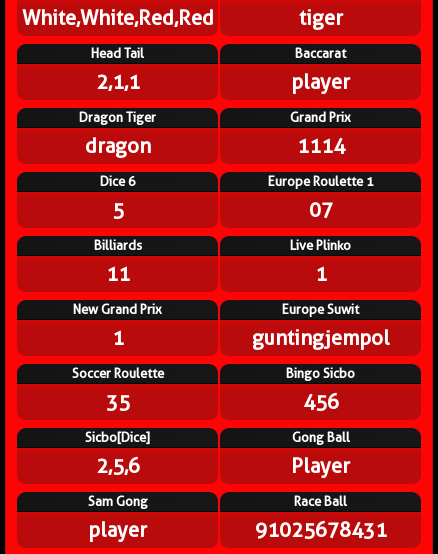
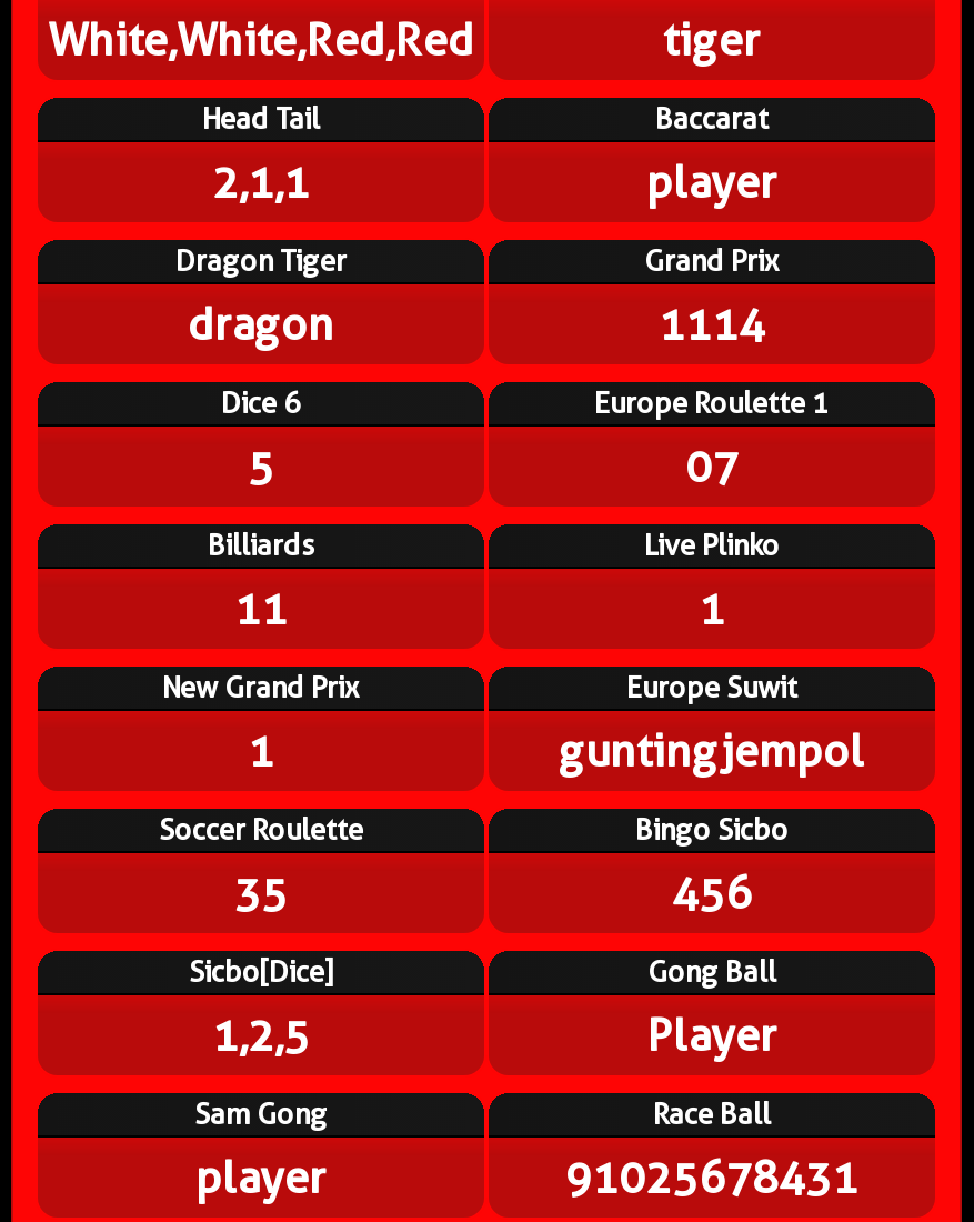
[95,454,139,478] 2,5,6 -> [212,1008,310,1062] 1,2,5

